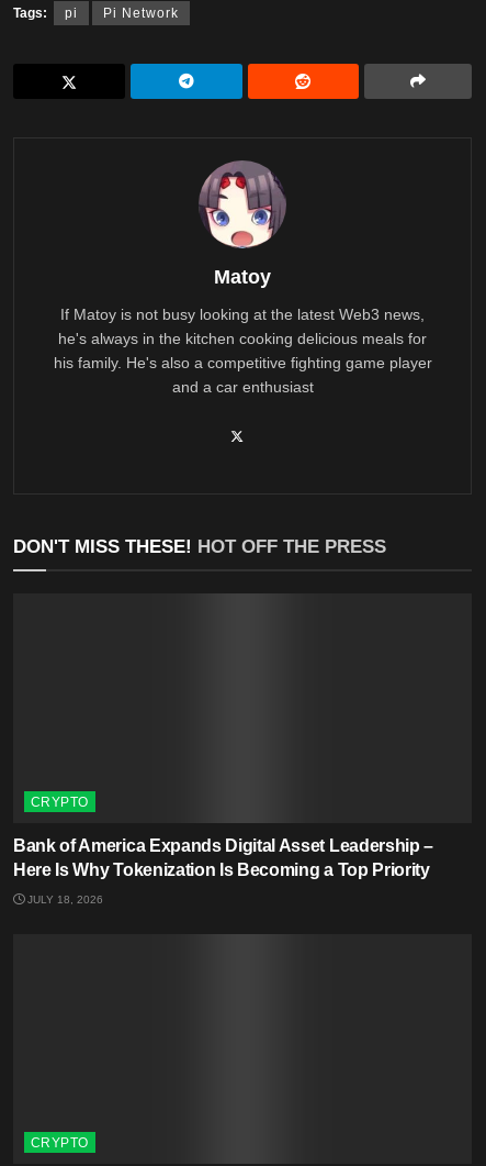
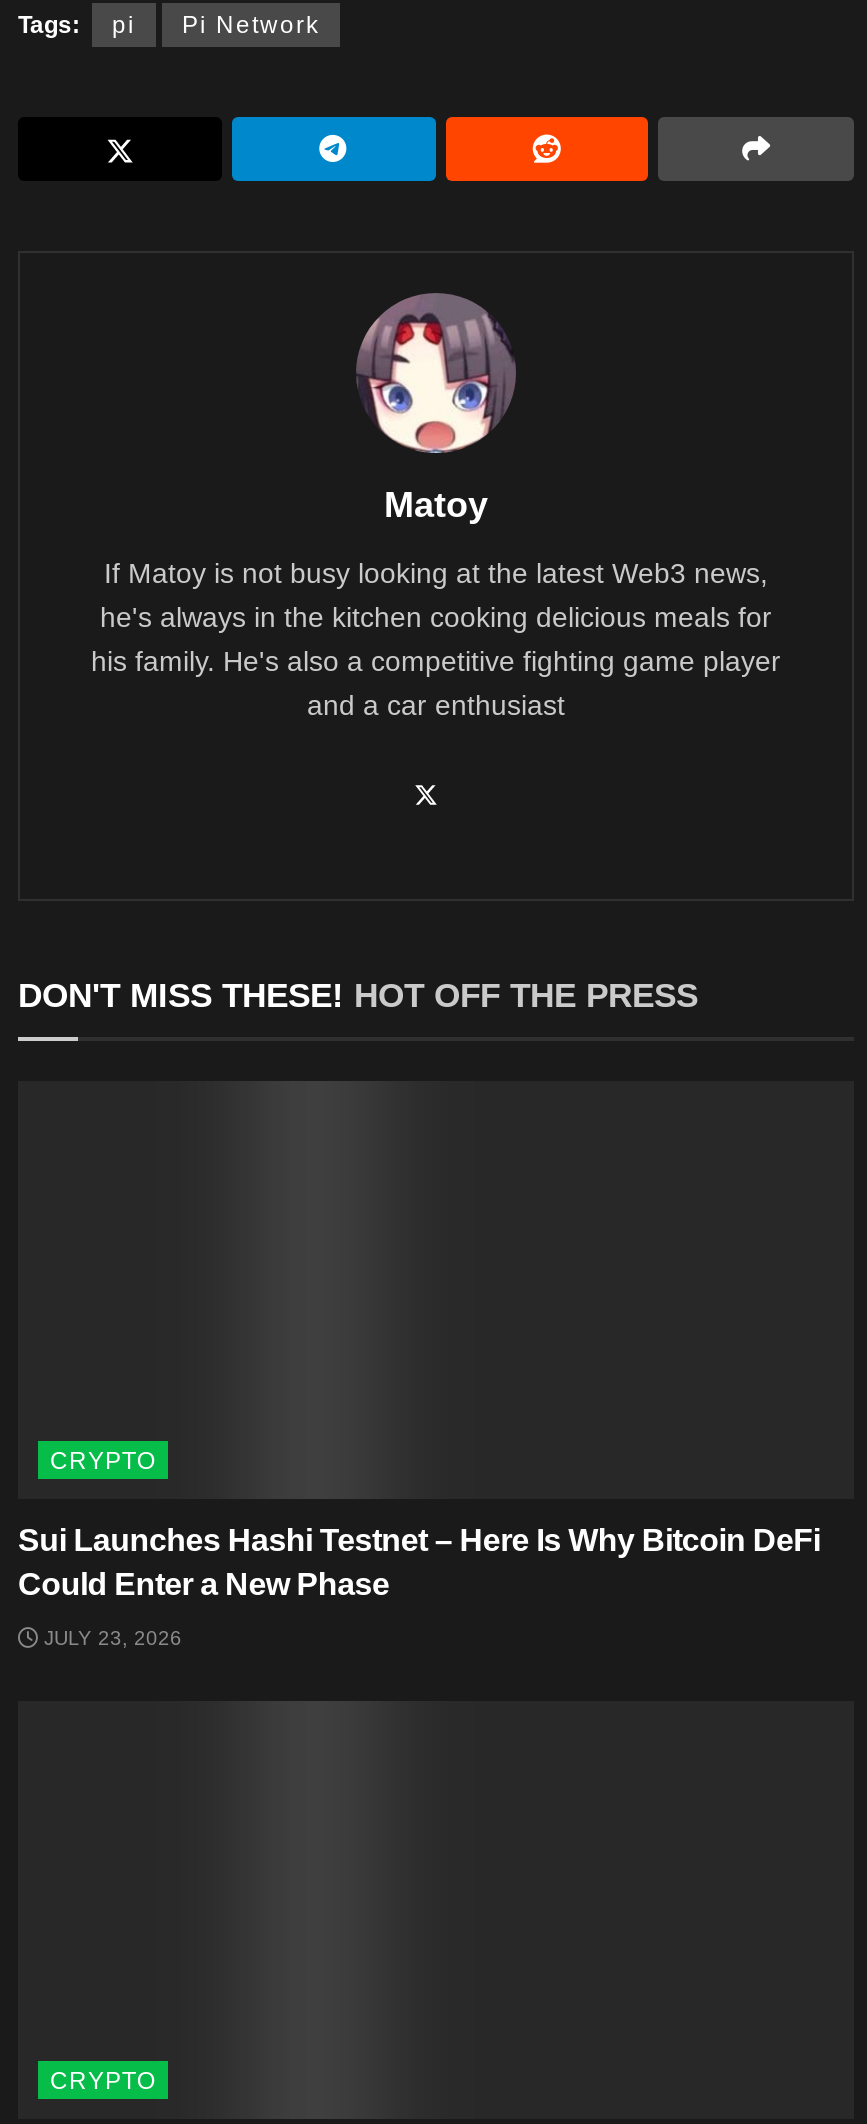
[13,837,433,880] Bank of America Expands Digital Asset Leadership – | Here Is Why Tokenization Is Becoming a Top Priority -> [18,1522,820,1600] Sui Launches Hashi Testnet – Here Is Why Bitcoin DeFi | Could Enter a New Phase
[24,894,103,906] JULY 18, 2026 -> [38,1626,182,1648] JULY 23, 2026

